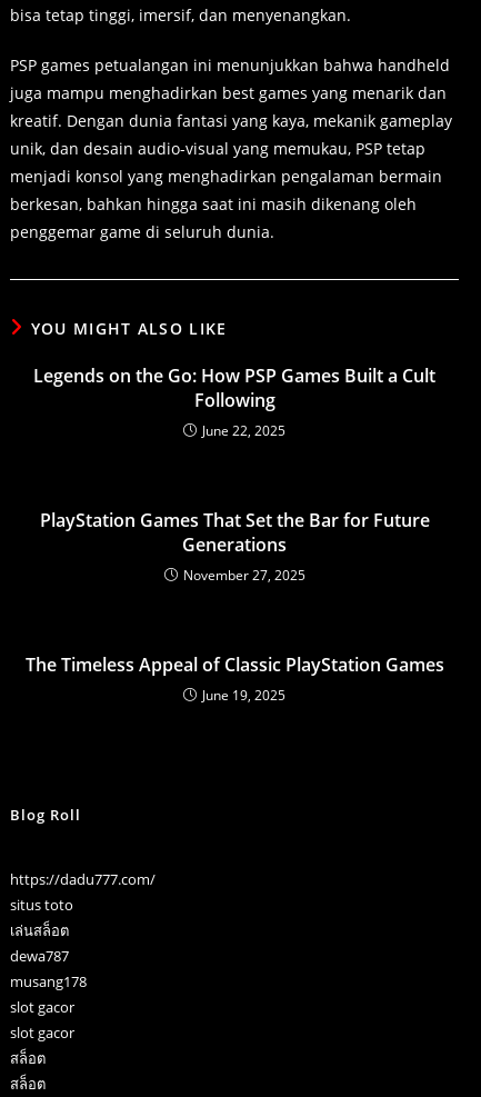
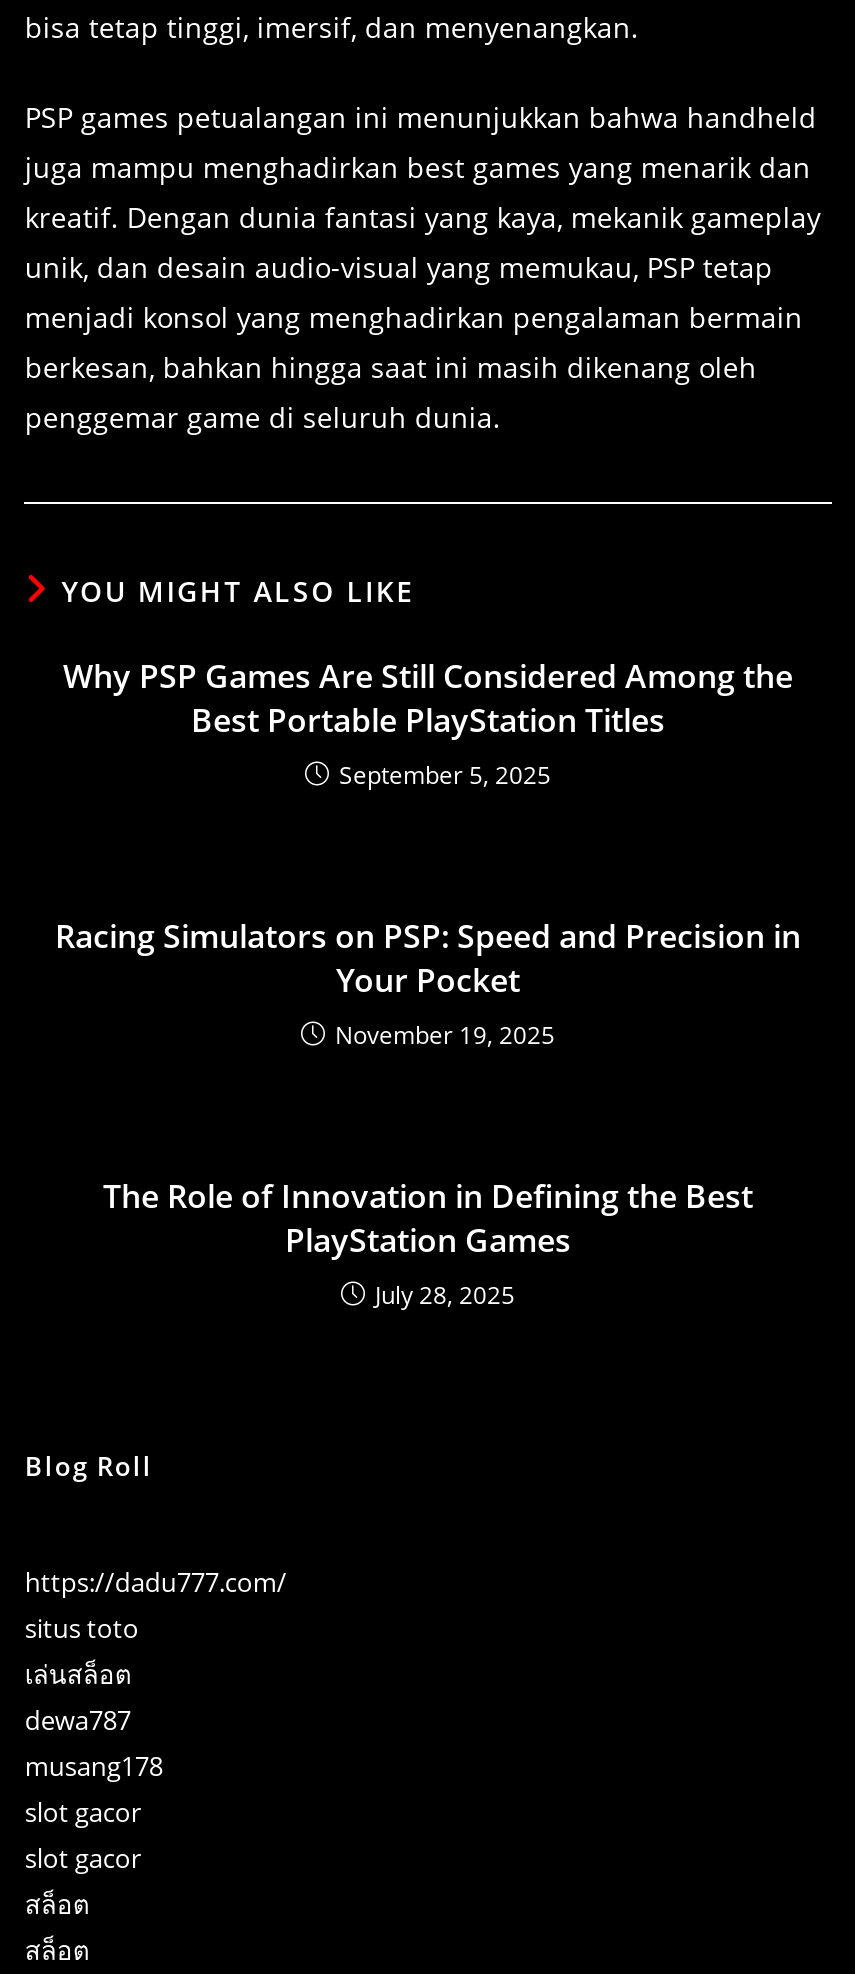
[33,363,435,440] Legends on the Go: How PSP Games Built a Cult | Following | June 22, 2025 -> [63,653,793,791] Why PSP Games Are Still Considered Among the | Best Portable PlayStation Titles | September 5, 2025
[39,507,429,584] PlayStation Games That Set the Bar for Future | Generations | November 27, 2025 -> [55,913,801,1051] Racing Simulators on PSP: Speed and Precision in | Your Pocket | November 19, 2025
[25,652,444,704] The Timeless Appeal of Classic PlayStation Games | June 19, 2025 -> [103,1173,753,1311] The Role of Innovation in Defining the Best | PlayStation Games | July 28, 2025

